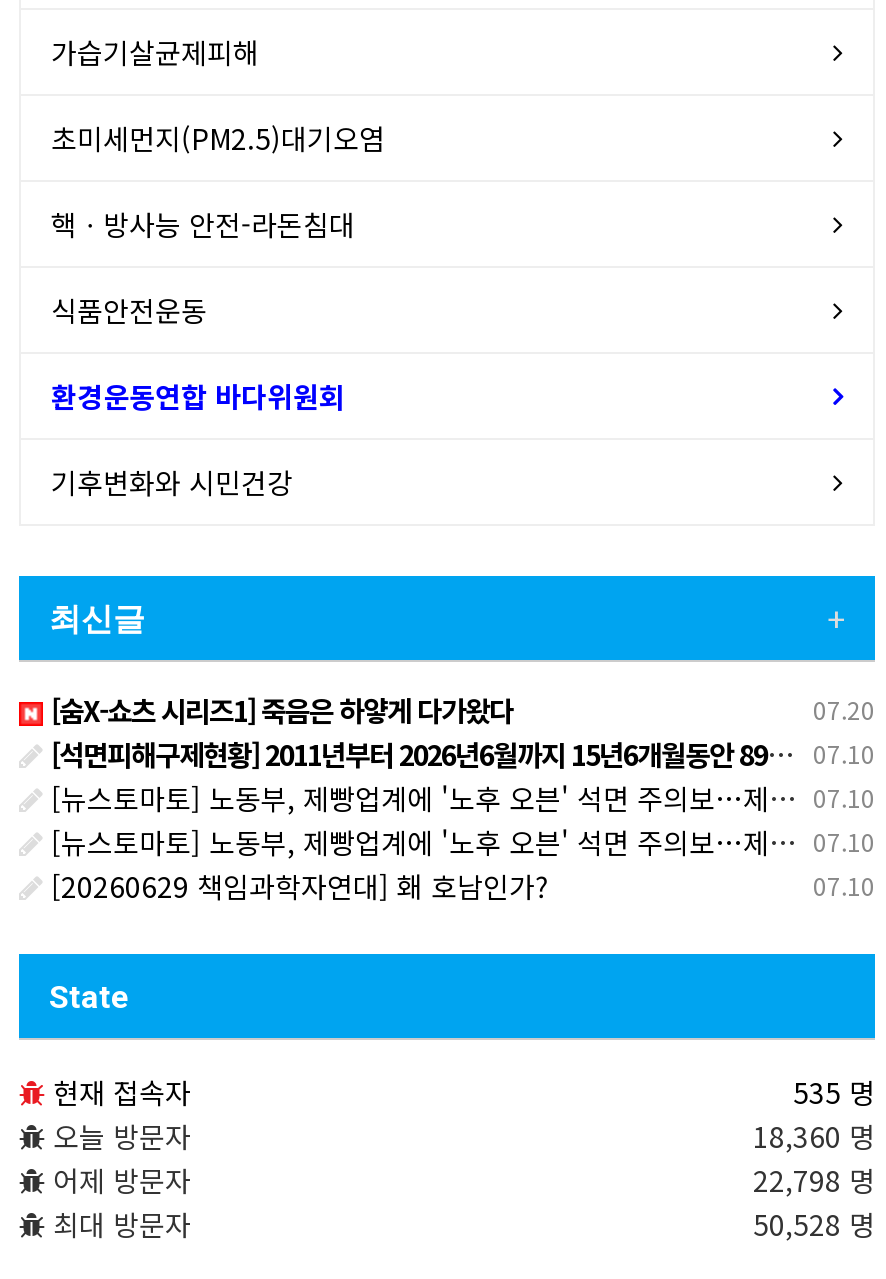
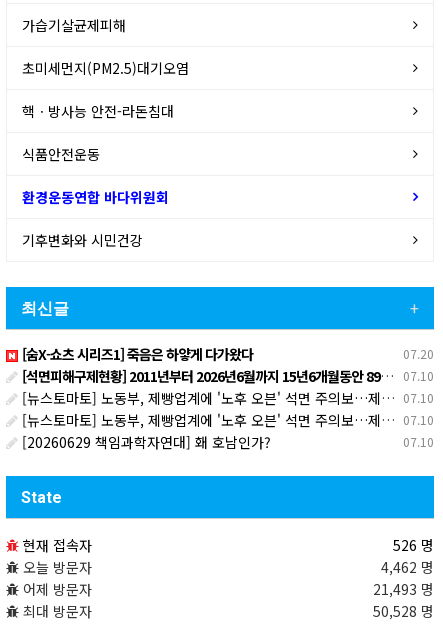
[793,1071,875,1111] 535 명 -> [393,535,434,555] 526 명
[753,1115,875,1155] 18,360 명 -> [381,557,434,577] 4,462 명
[753,1159,875,1199] 22,798 명 -> [373,579,434,599] 21,493 명

